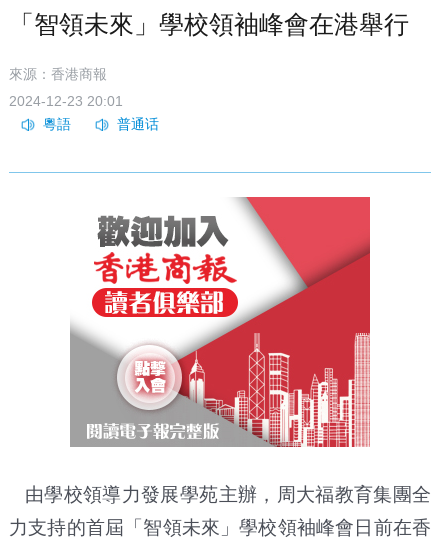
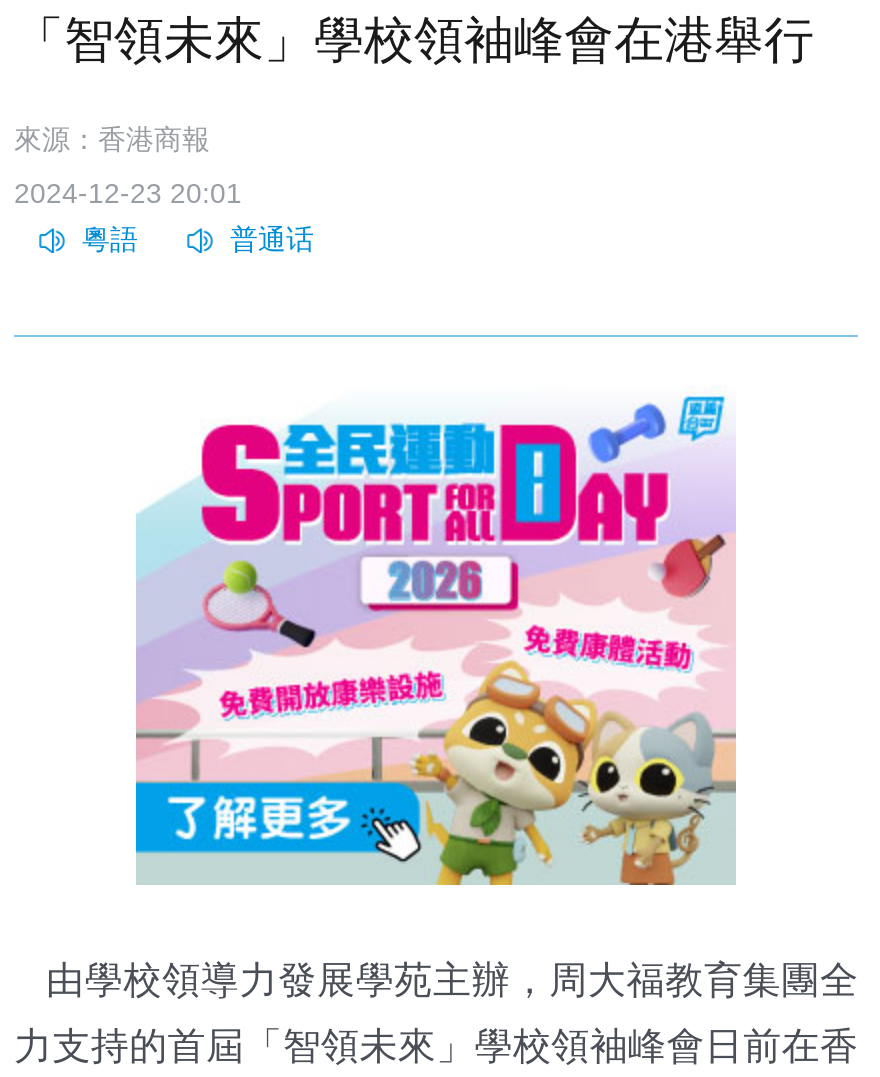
[69,196,371,448] [image] -> [134,385,736,887] [image]

